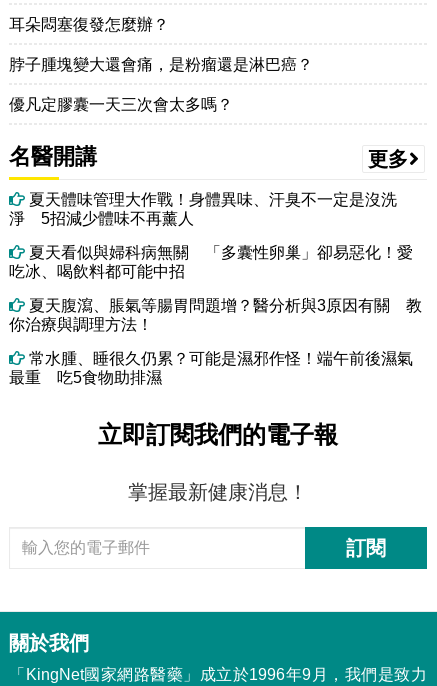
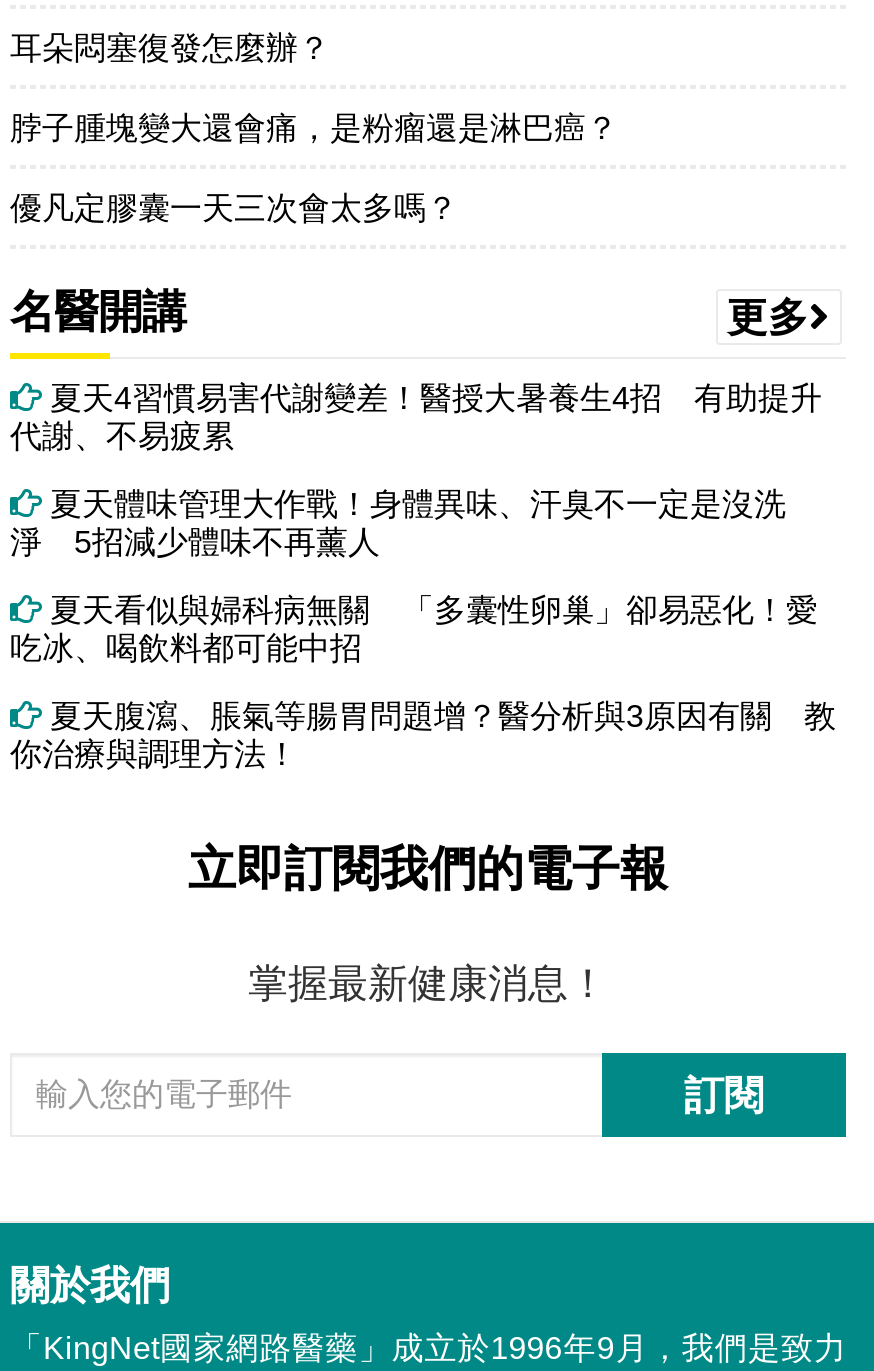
none -> [10,380,822,452] 夏天4習慣易害代謝變差！醫授大暑養生4招 有助提升 | 代謝、不易疲累
moved [9,190,422,332] -> [10,486,836,770]: 夏天體味管理大作戰！身體異味、汗臭不一定是沒洗 | 淨 5招減少體味不再薰人 | 夏天看似與婦科病無關 「多囊性卵巢」卻易惡化！愛 | 吃冰、喝飲料都可能中招 | 夏天腹瀉、脹氣等腸胃問題增？醫分析與3原因有關 教 | 你治療與調理方法！
[9,349,413,385] 常水腫、睡很久仍累？可能是濕邪作怪！端午前後濕氣 | 最重 吃5食物助排濕 -> none

